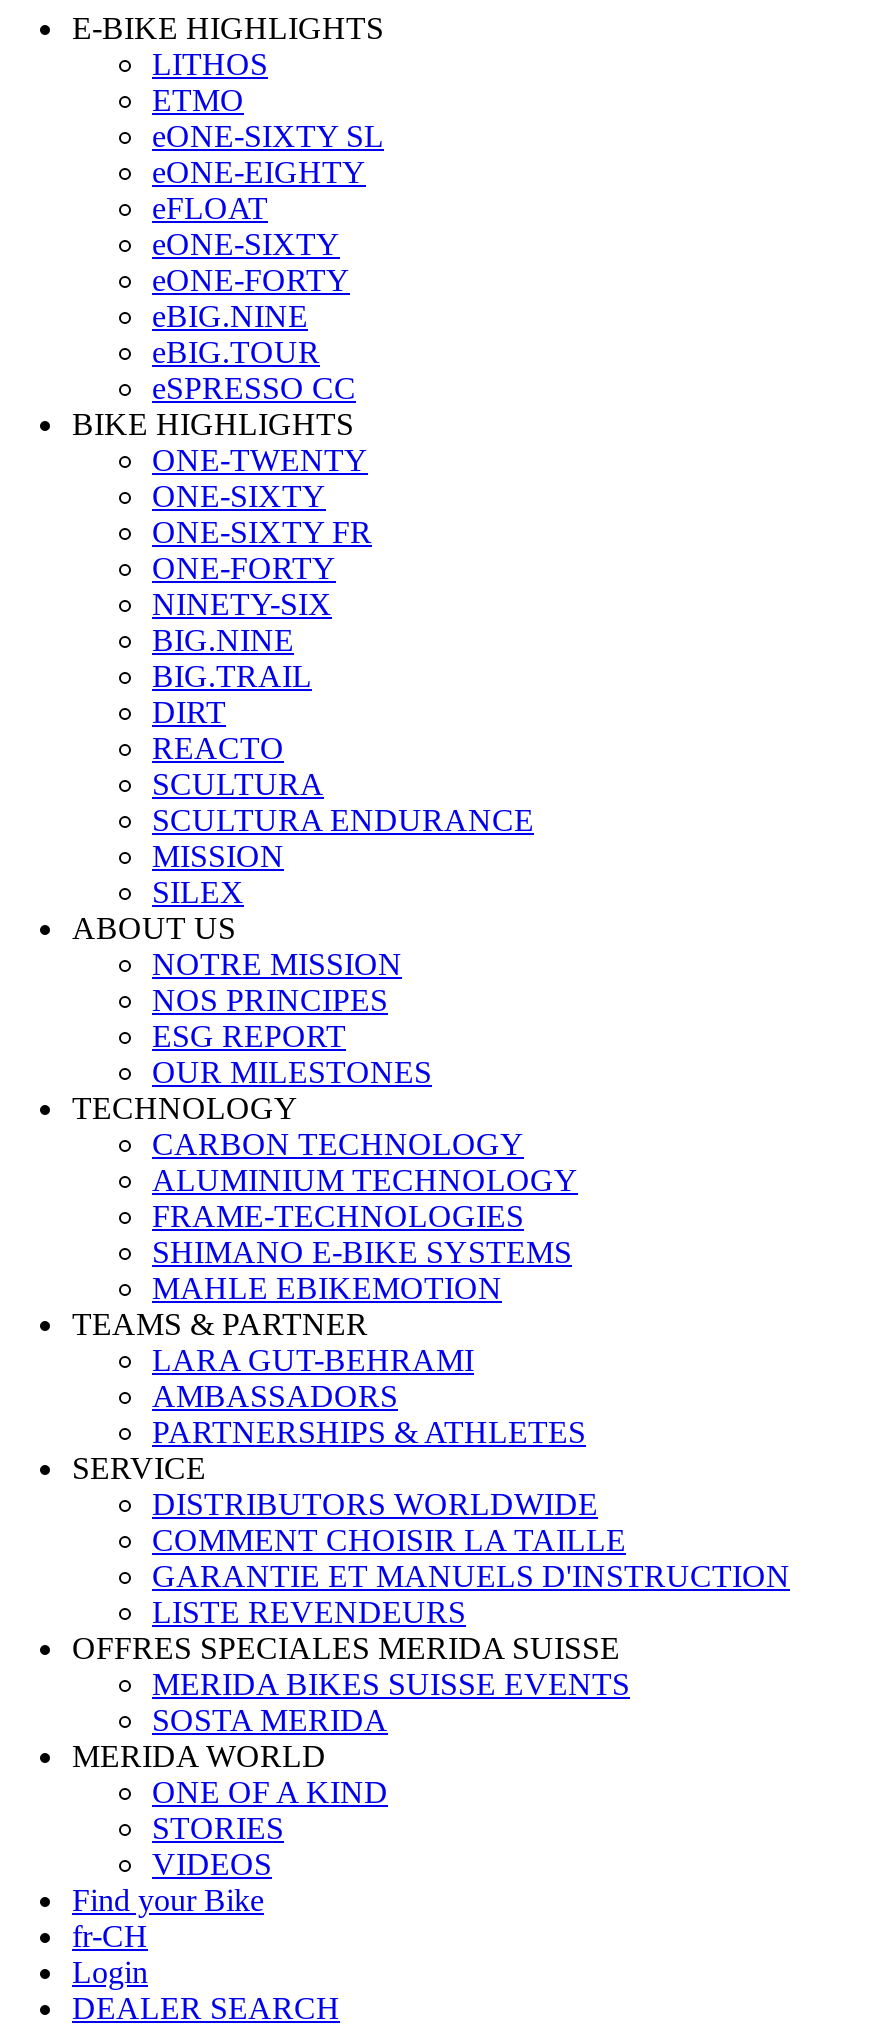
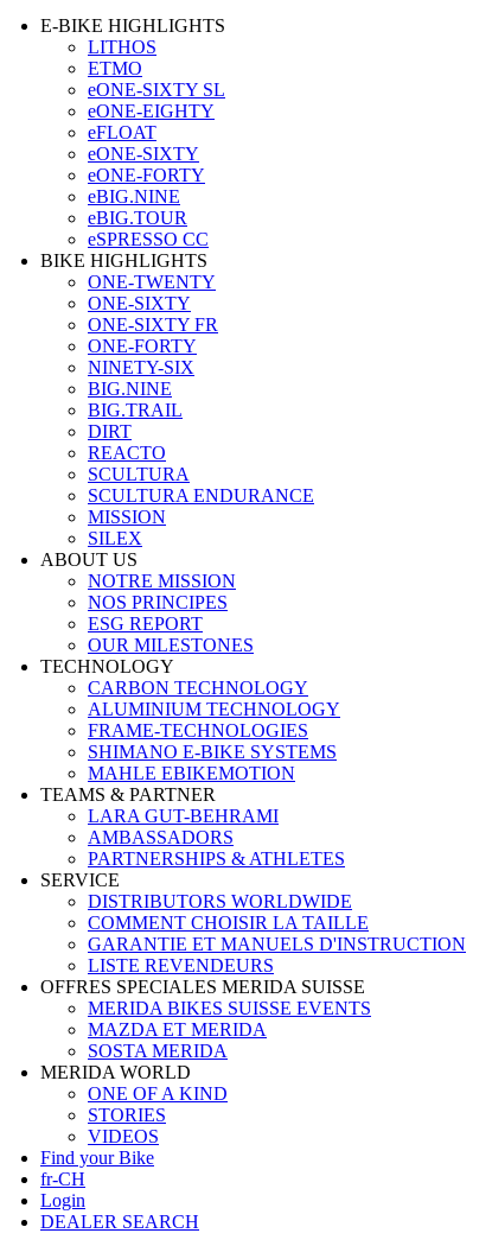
none -> [88,1019,267,1040] MAZDA ET MERIDA

